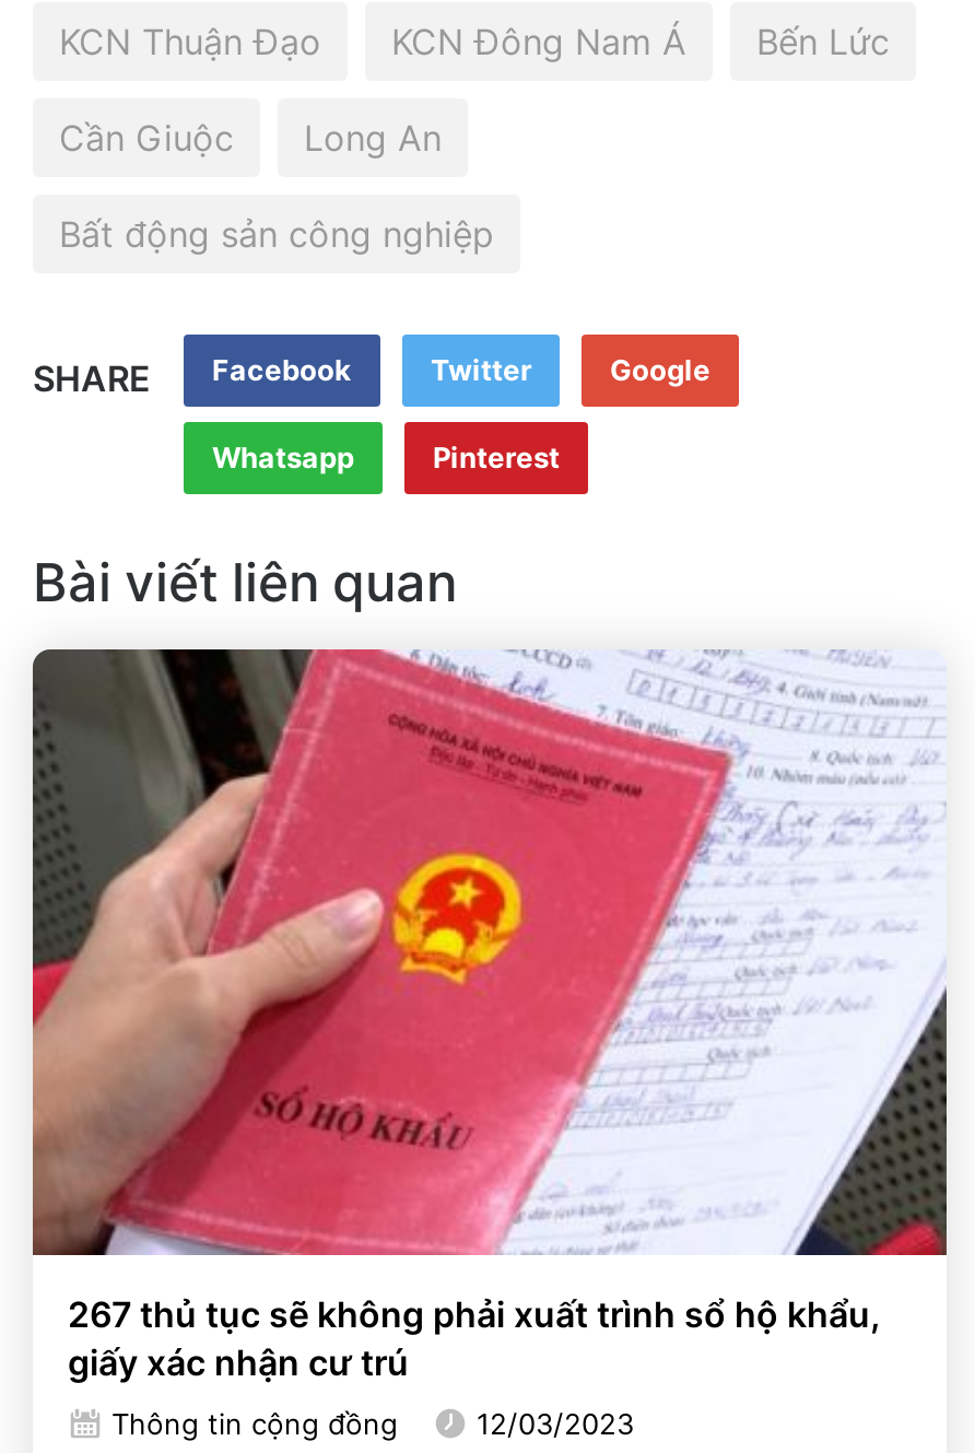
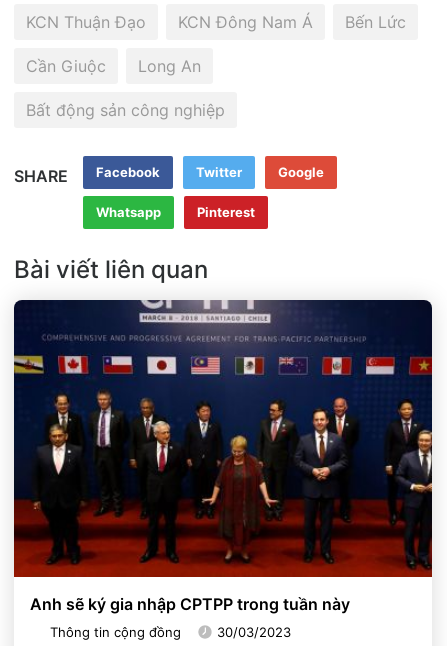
[31,647,947,1385] [image] | 267 thủ tục sẽ không phải xuất trình sổ hộ khẩu, | giấy xác nhận cư trú -> [13,299,433,614] [image] | Anh sẽ ký gia nhập CPTPP trong tuần này
[477,1406,634,1441] 12/03/2023 -> [217,624,291,640] 30/03/2023

